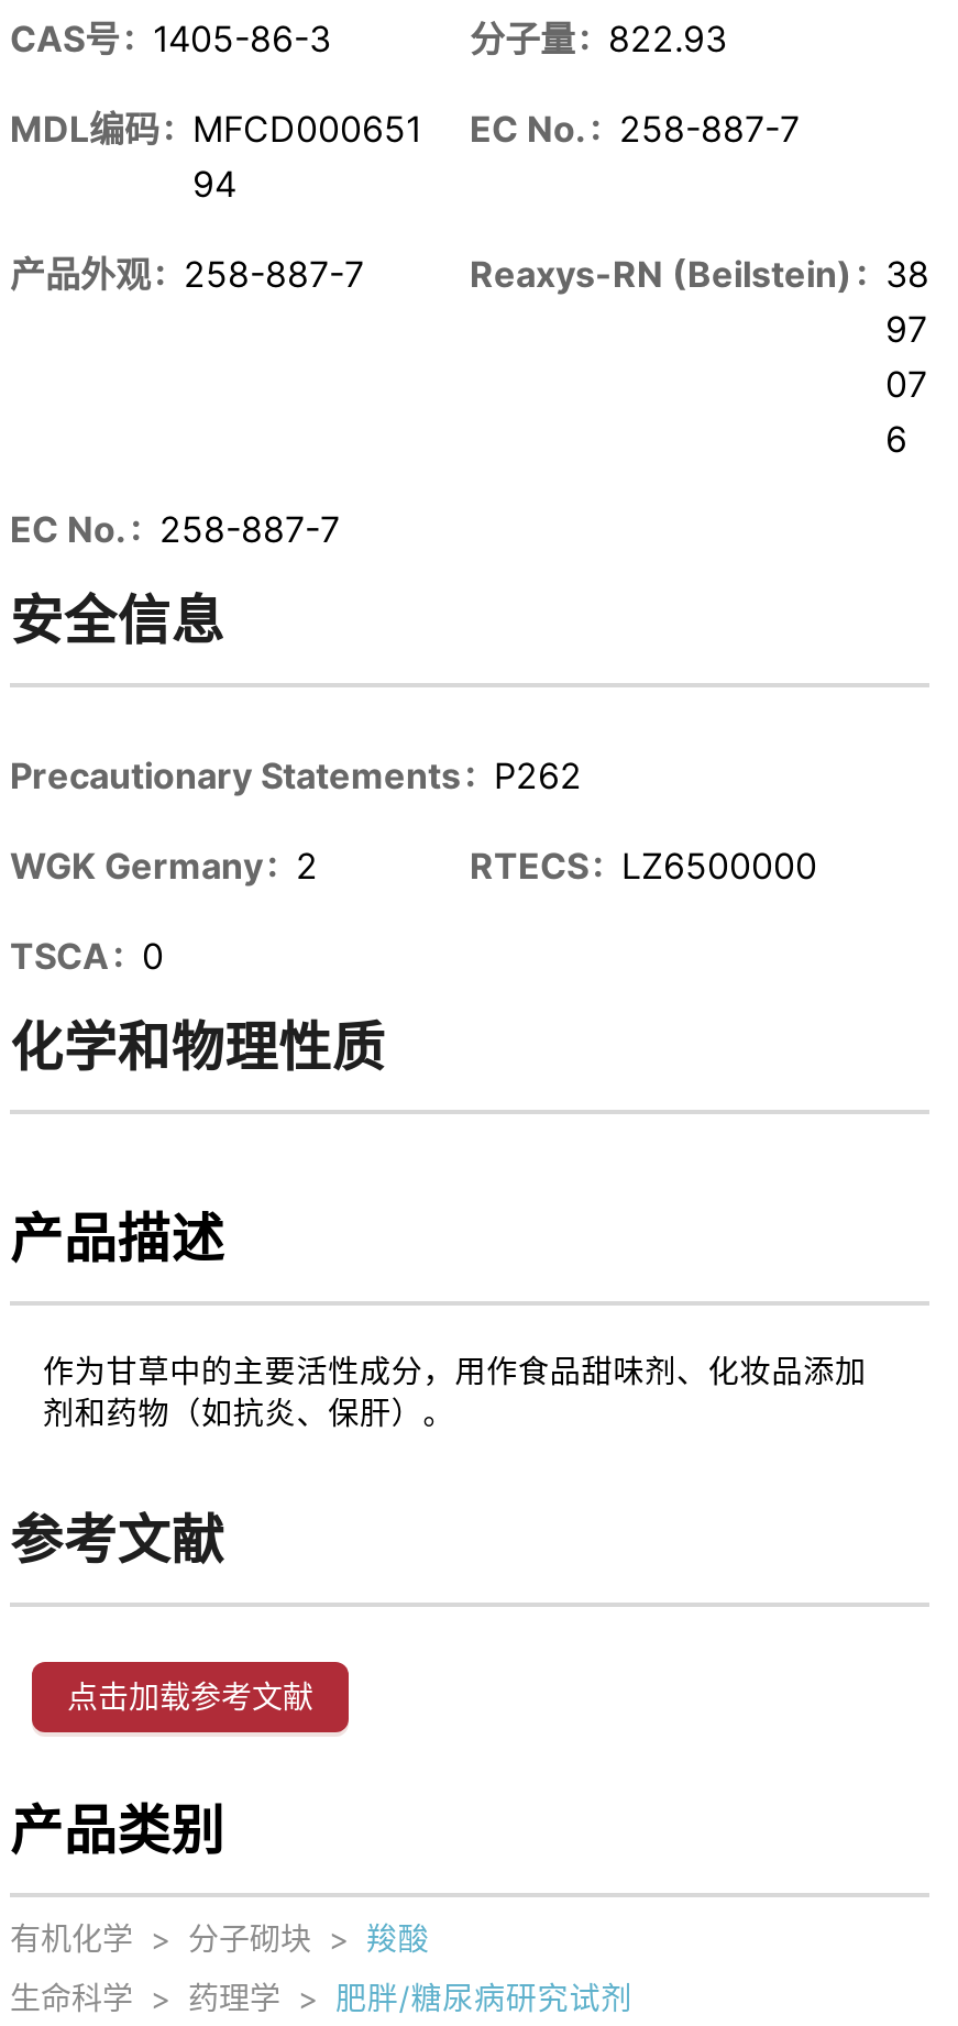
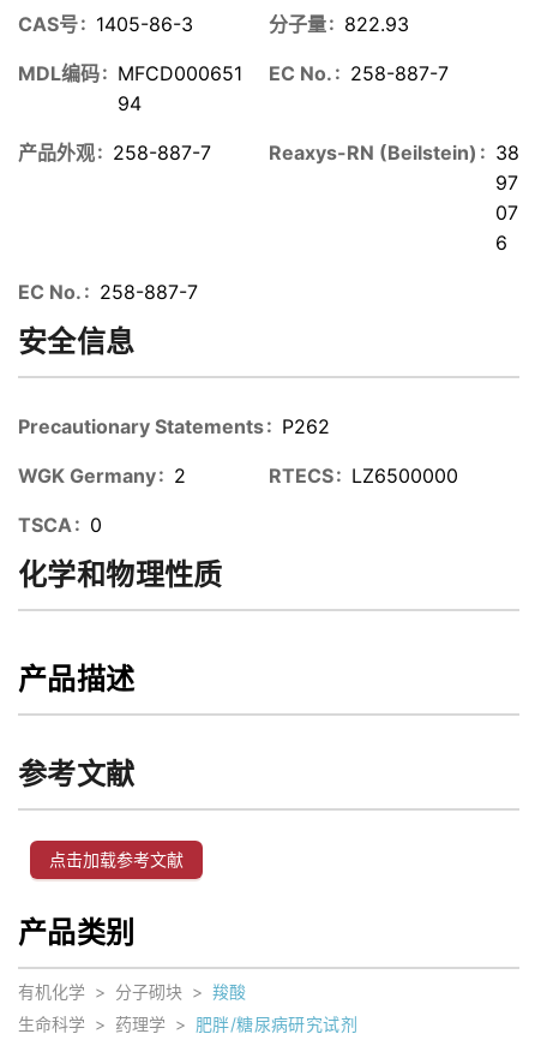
[43,1351,866,1430] 作为甘草中的主要活性成分，用作食品甜味剂、化妆品添加 | 剂和药物（如抗炎、保肝）。 -> none

